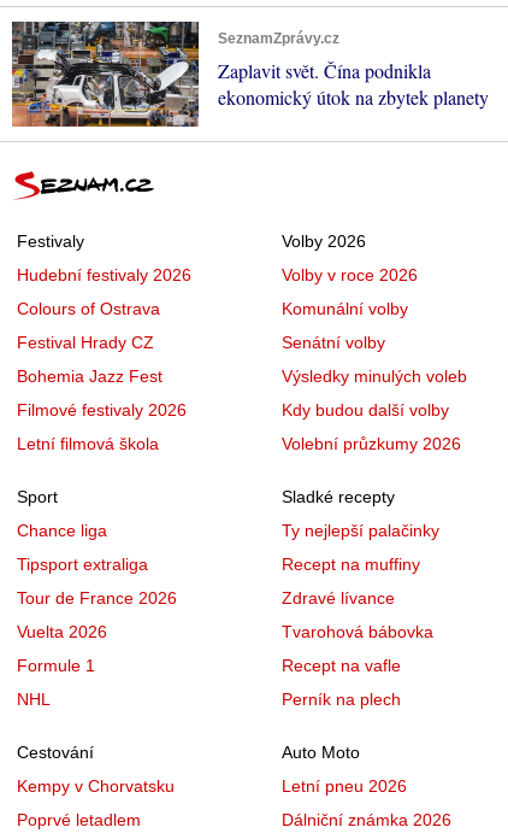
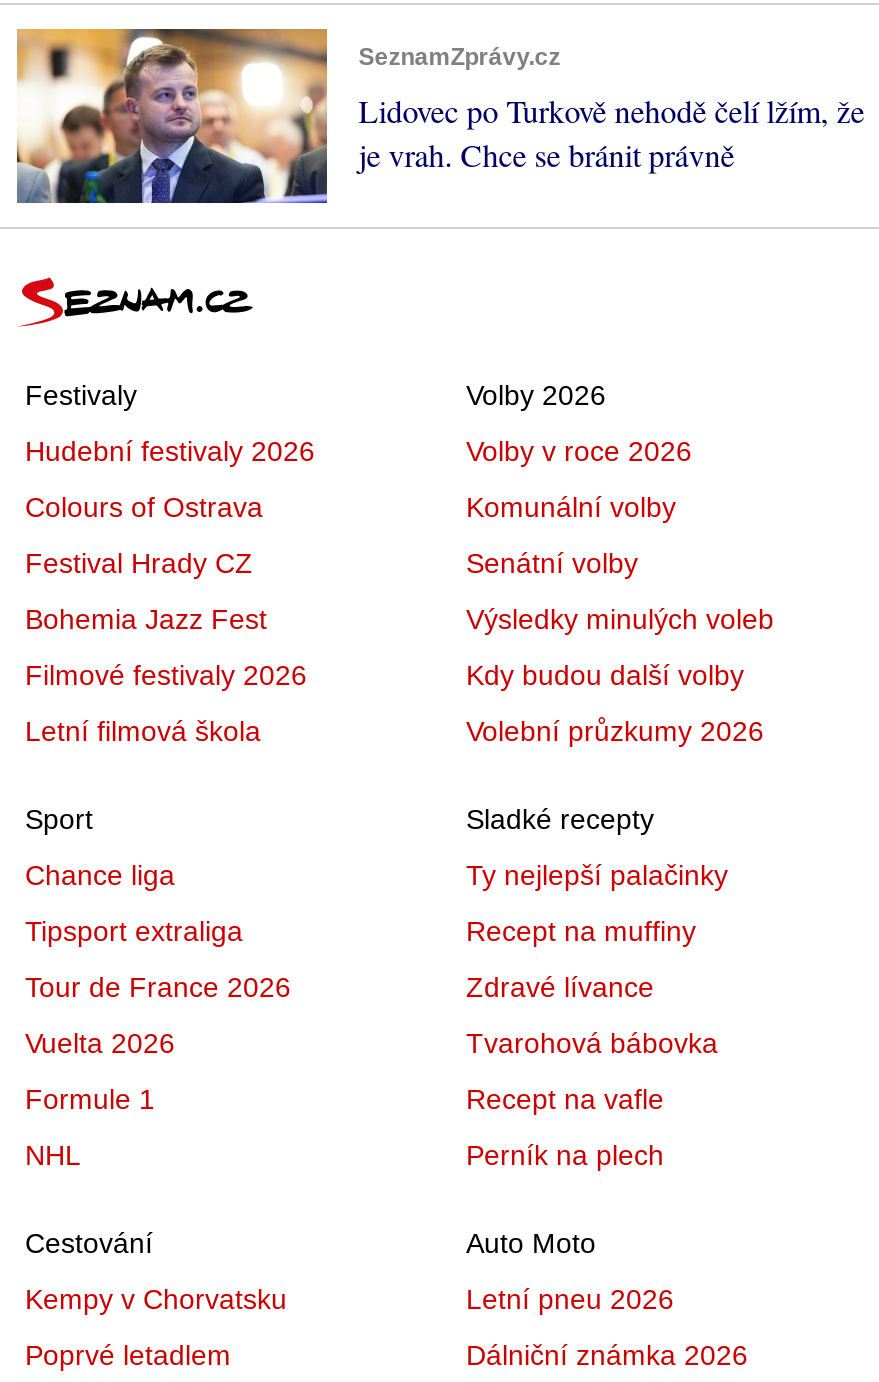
[11,20,488,128] [image] | Zaplavit svět. Čína podnikla | ekonomický útok na zbytek planety -> [15,26,864,206] [image] | Lidovec po Turkově nehodě čelí lžím, že | je vrah. Chce se bránit právně

